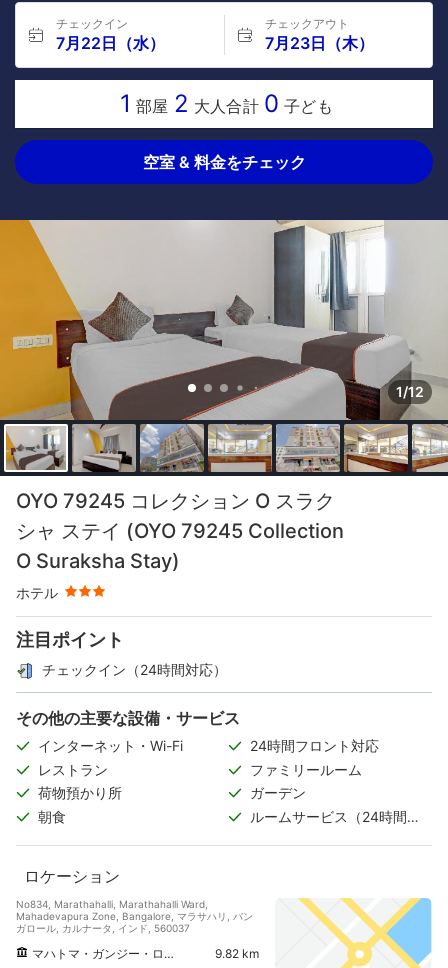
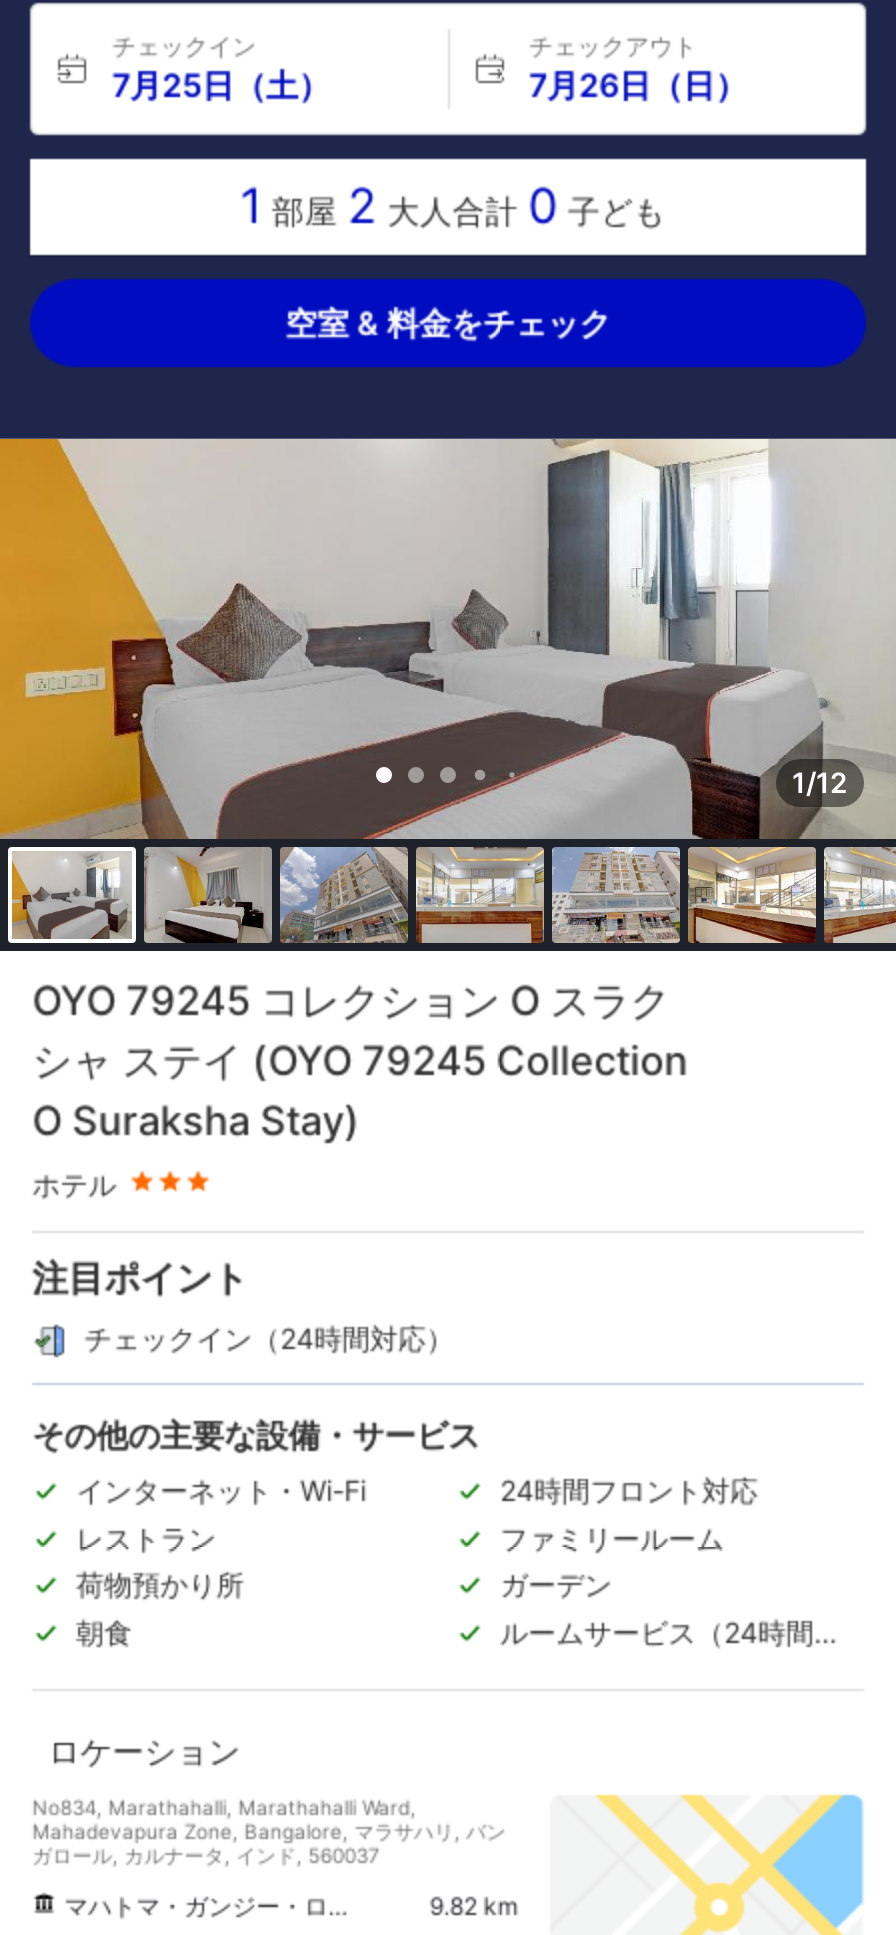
[56,33,165,53] 7月22日（水） -> [112,65,330,105] 7月25日（土）
[264,33,373,53] 7月23日（木） -> [529,65,747,105] 7月26日（日）

